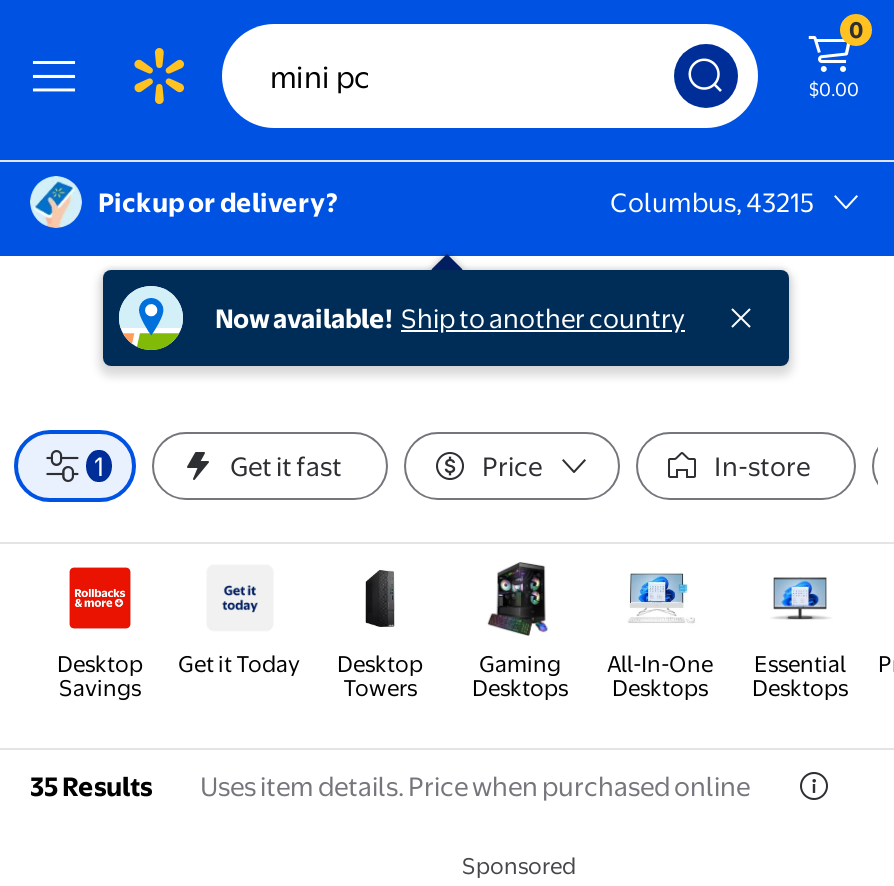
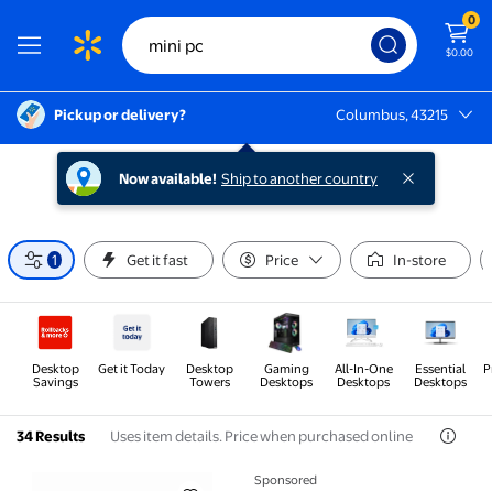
[30,769,750,802] 35 Results Uses item details. Price when purchased online -> [17,427,413,445] 34 Results Uses item details. Price when purchased online

